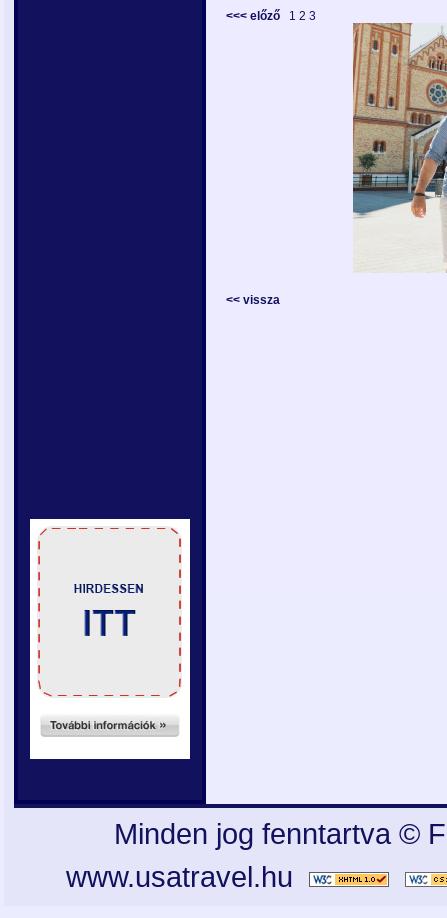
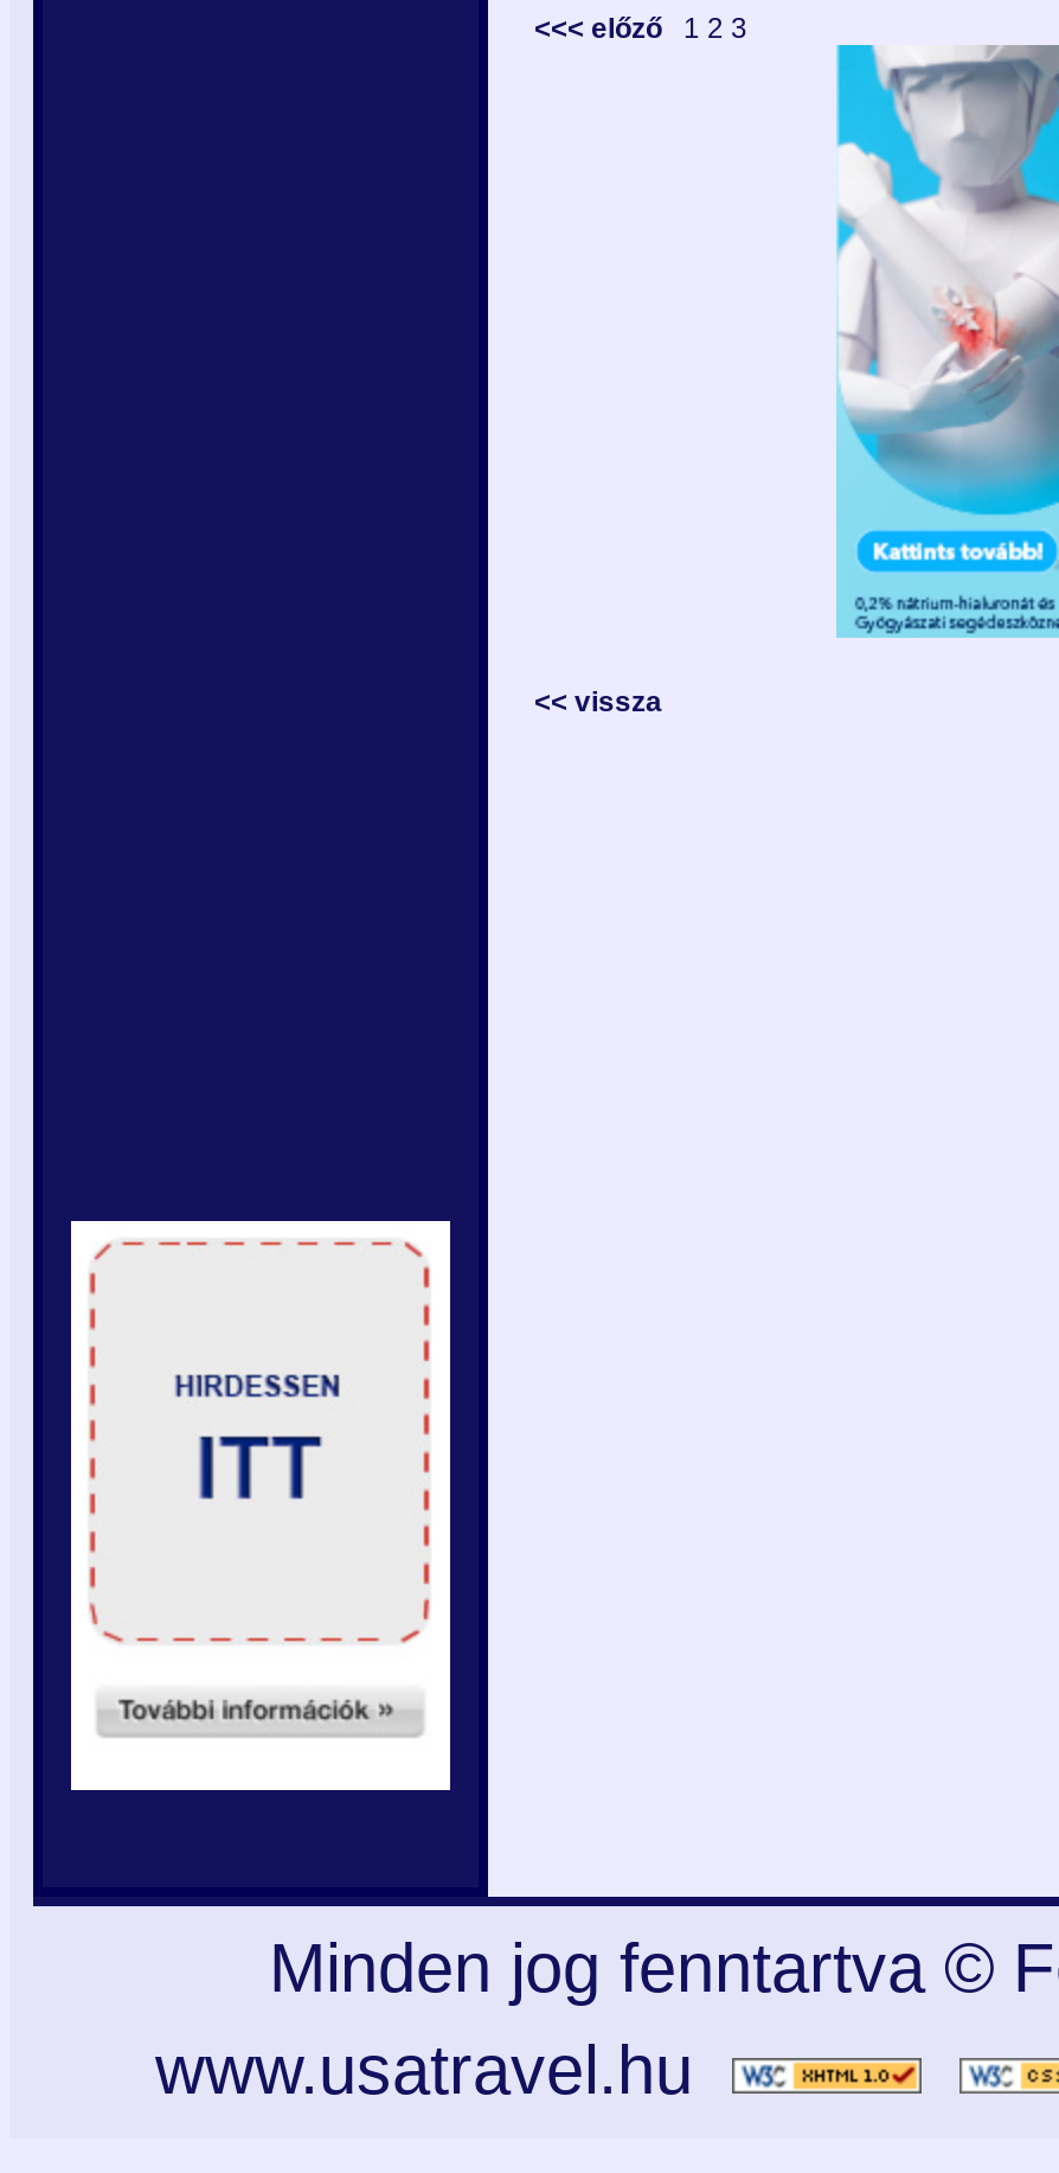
[352,22,444,273] [image] -> [834,43,1052,638] [image]

